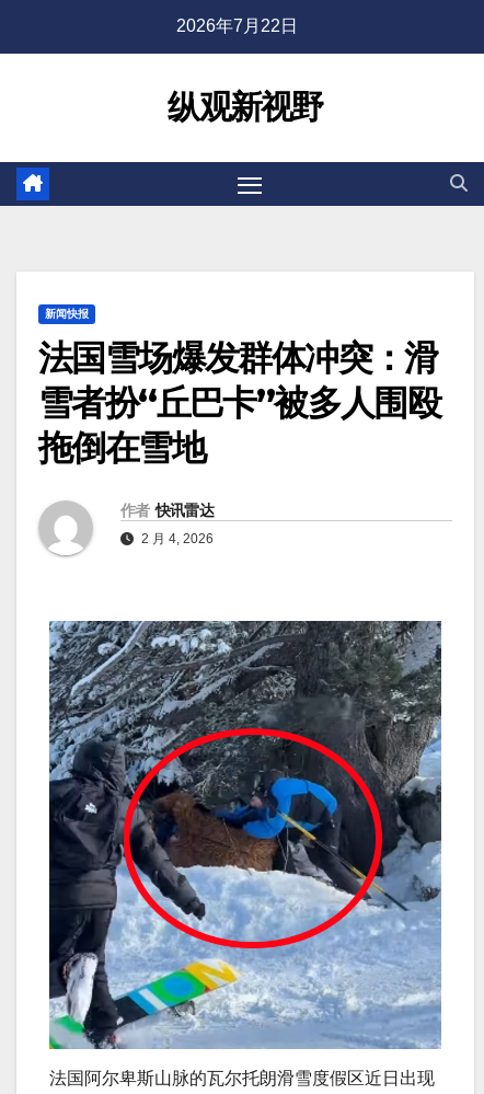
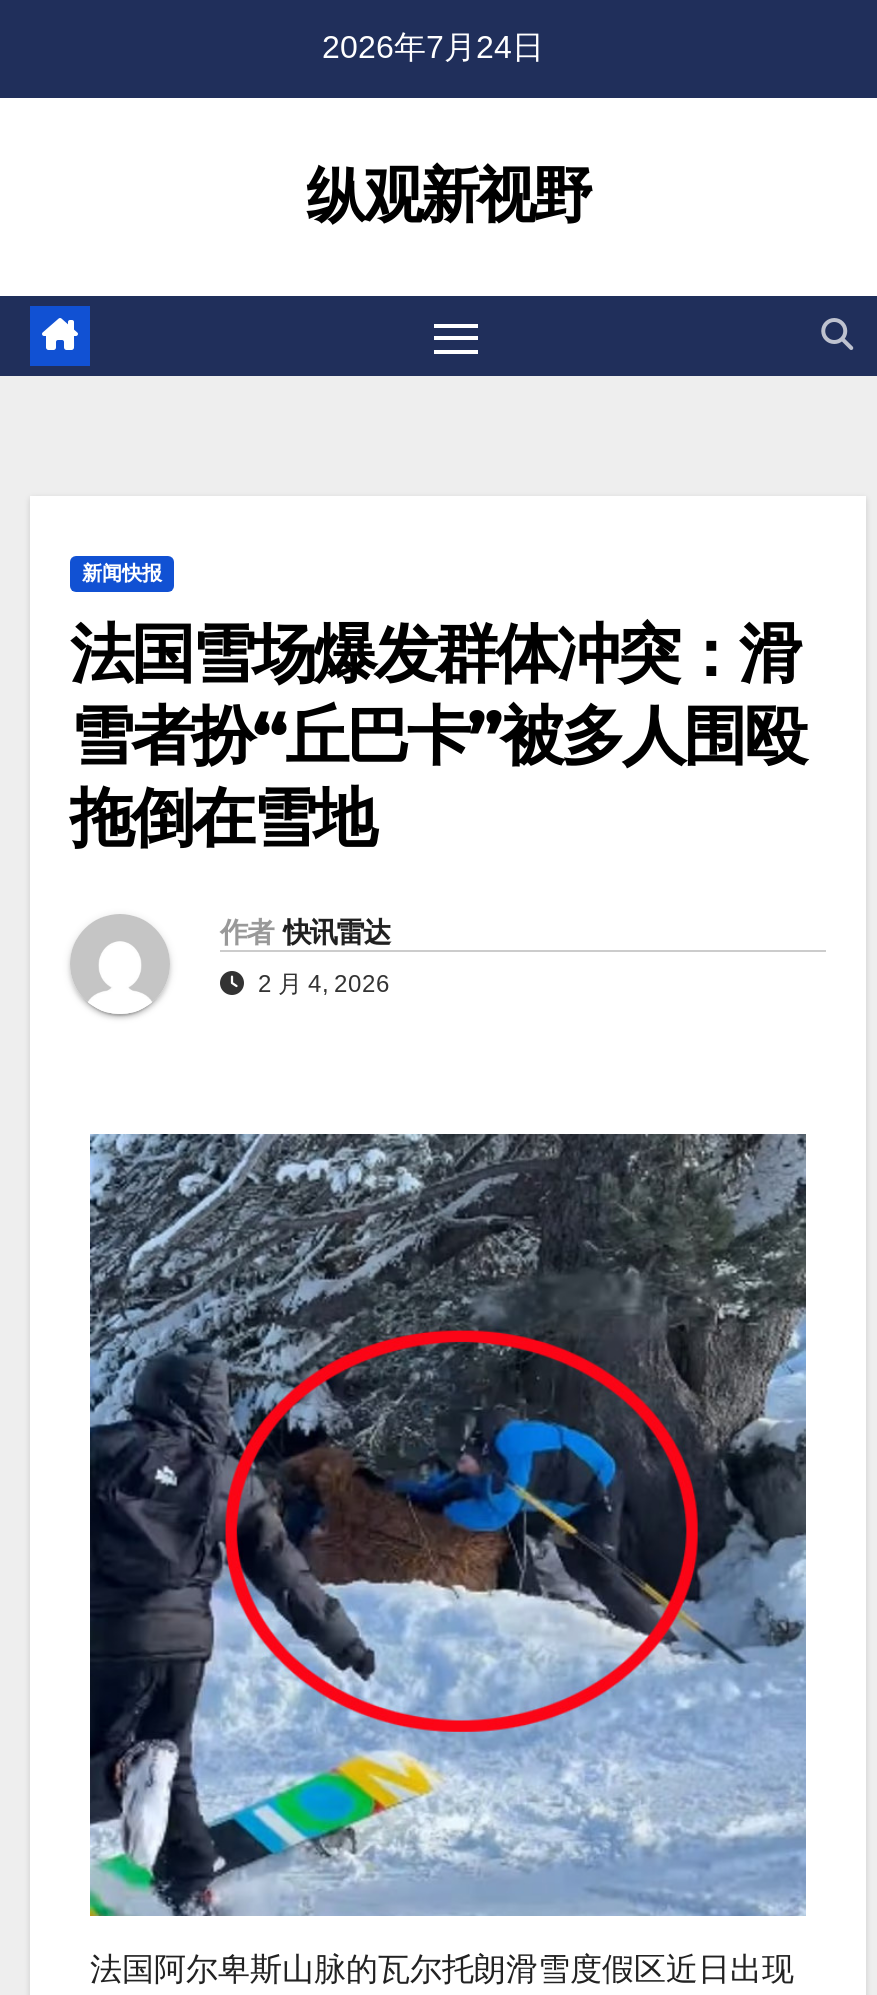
[176,16,298,35] 2026年7月22日 -> [322,30,544,64] 2026年7月24日

